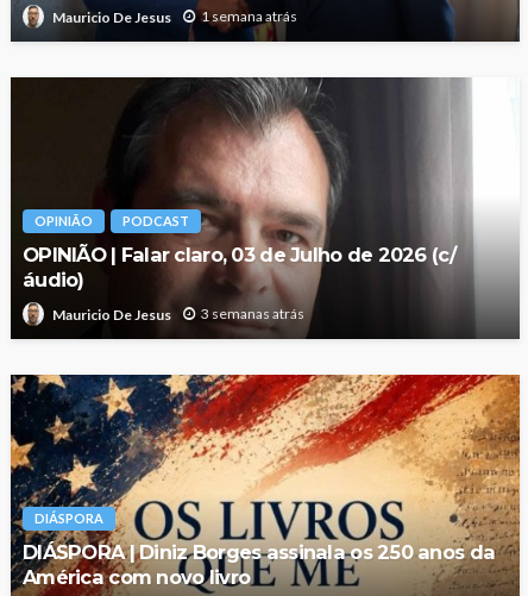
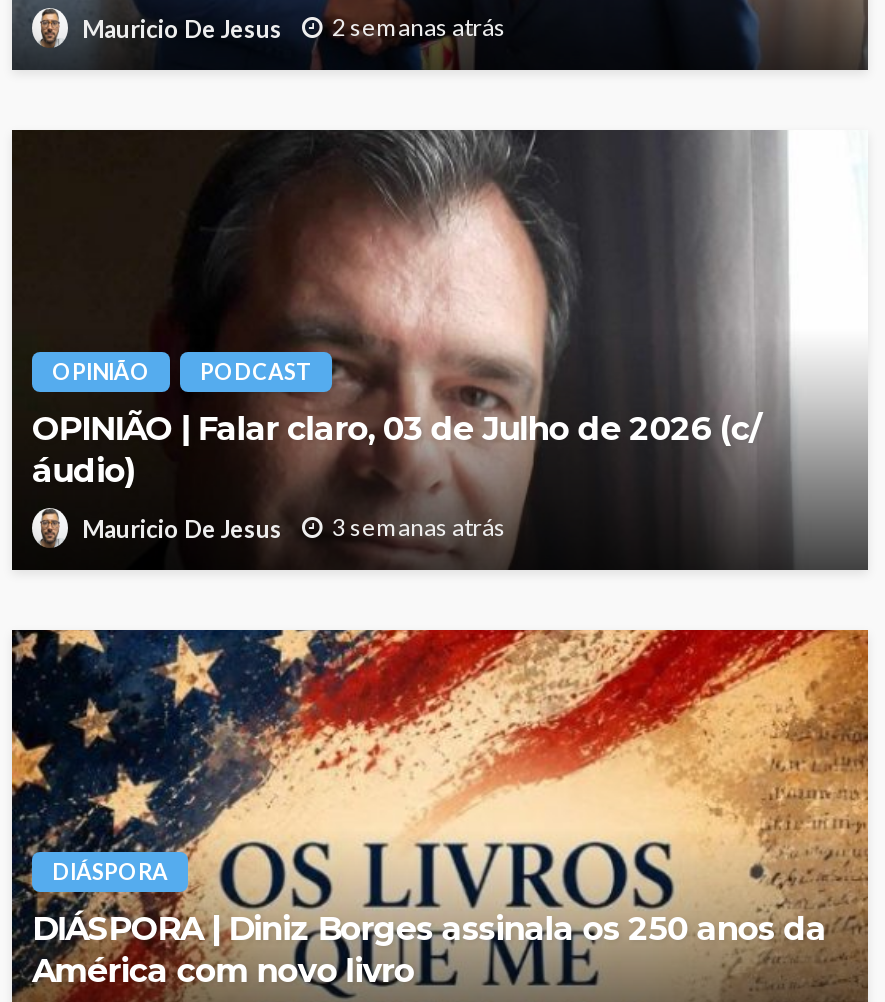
[201,7,297,25] 1 semana atrás -> [332,12,506,42] 2 semanas atrás

